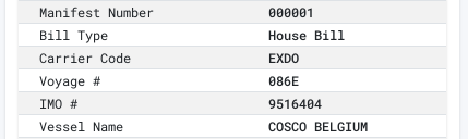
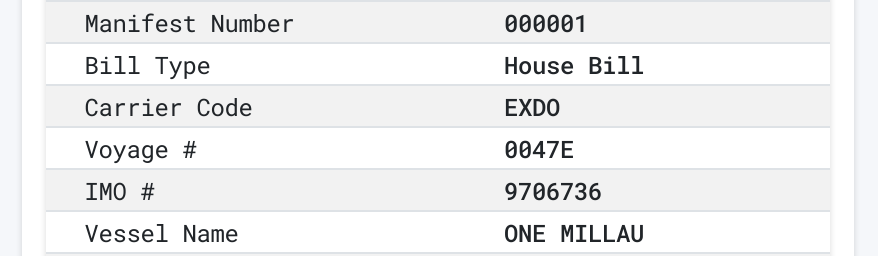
[268,72,299,89] 086E -> [504,132,574,164] 0047E
[268,95,322,112] 9516404 -> [504,174,602,206] 9706736
[268,117,368,135] COSCO BELGIUM -> [504,216,644,248] ONE MILLAU

